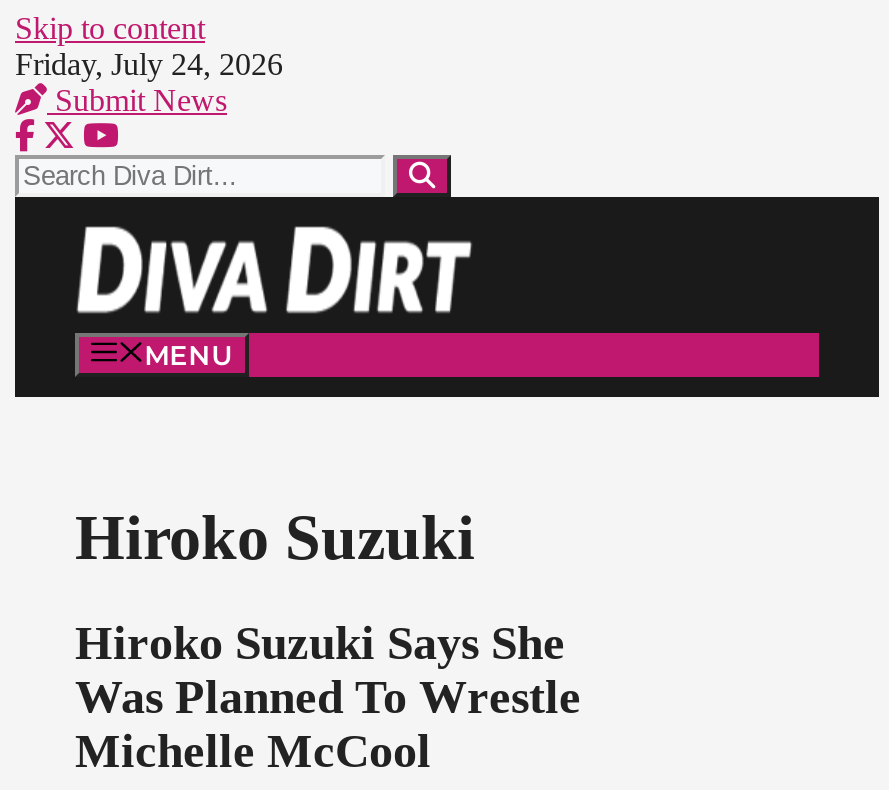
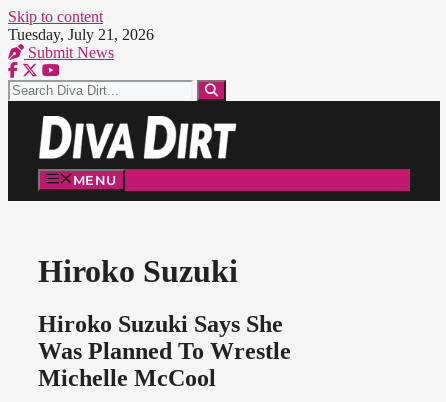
[15,47,283,81] Friday, July 24, 2026 -> [8,26,154,43] Tuesday, July 21, 2026

